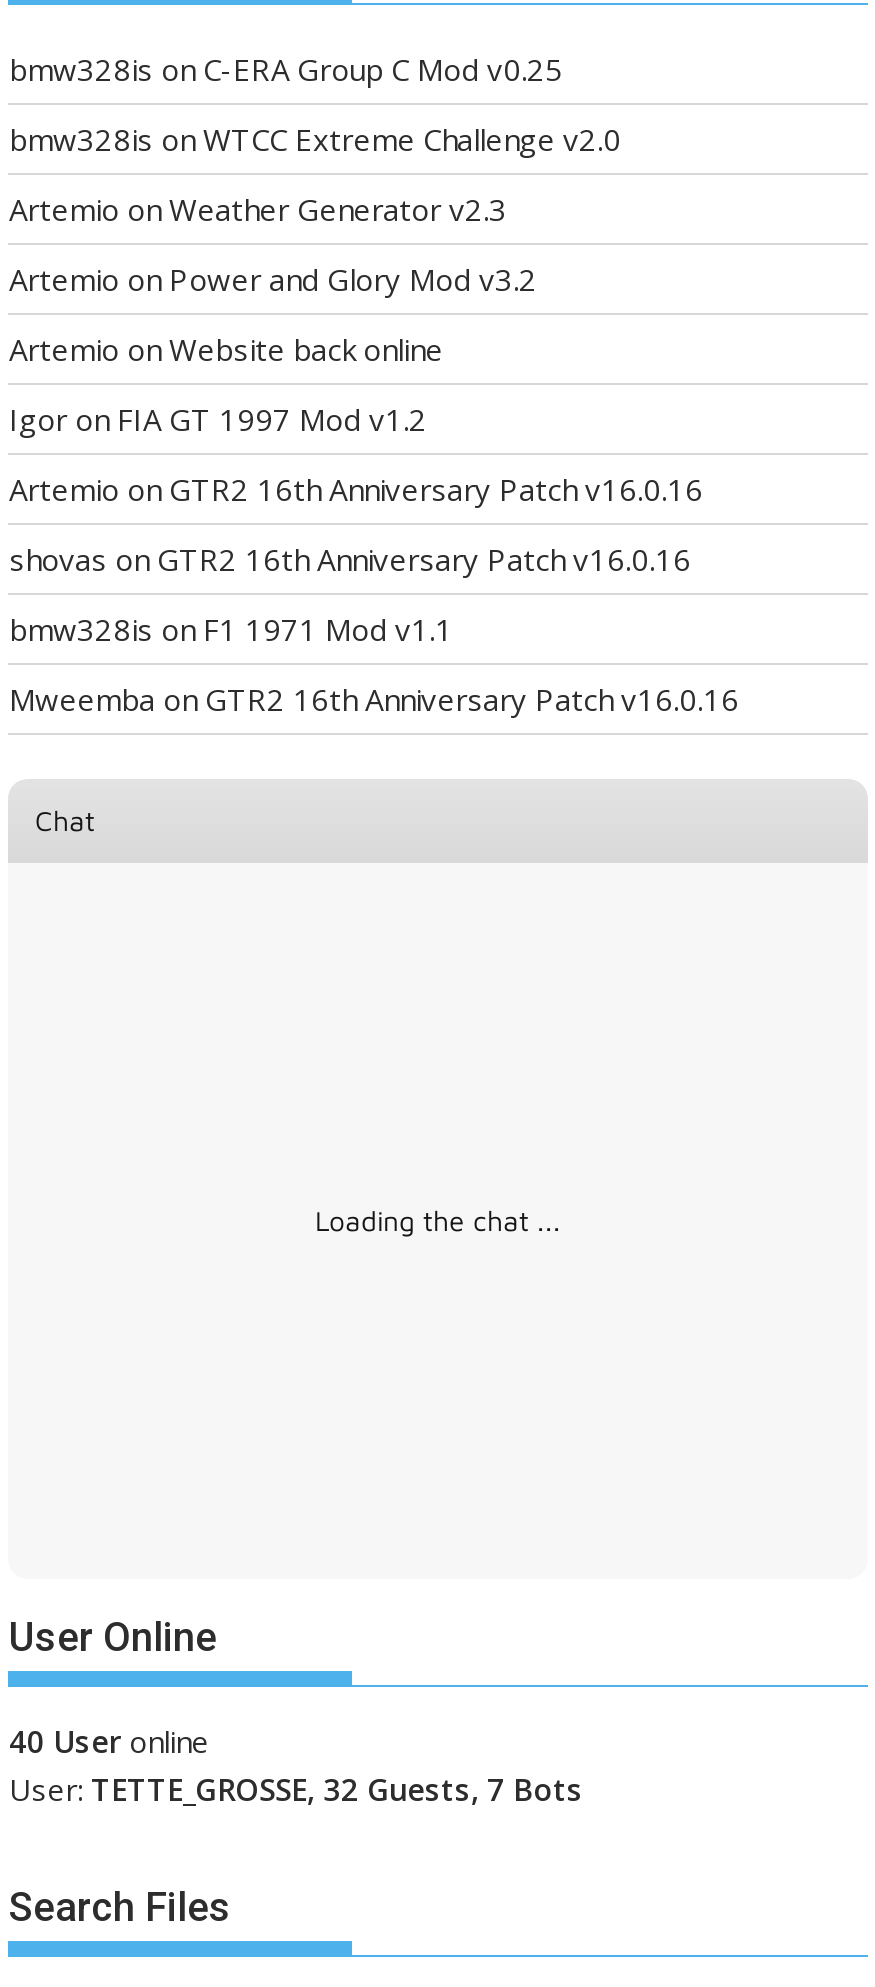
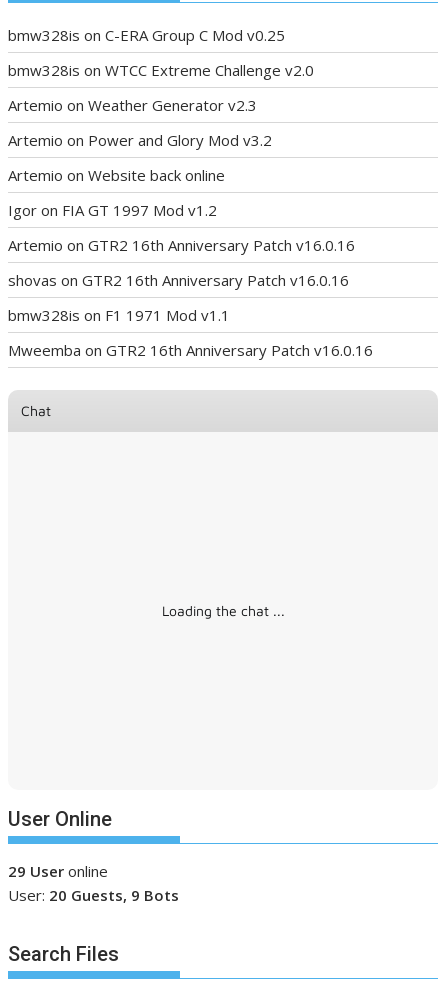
[9,1721,583,1809] 40 User online | User: TETTE_GROSSE, 32 Guests, 7 Bots -> [8,861,179,905] 29 User online | User: 20 Guests, 9 Bots

